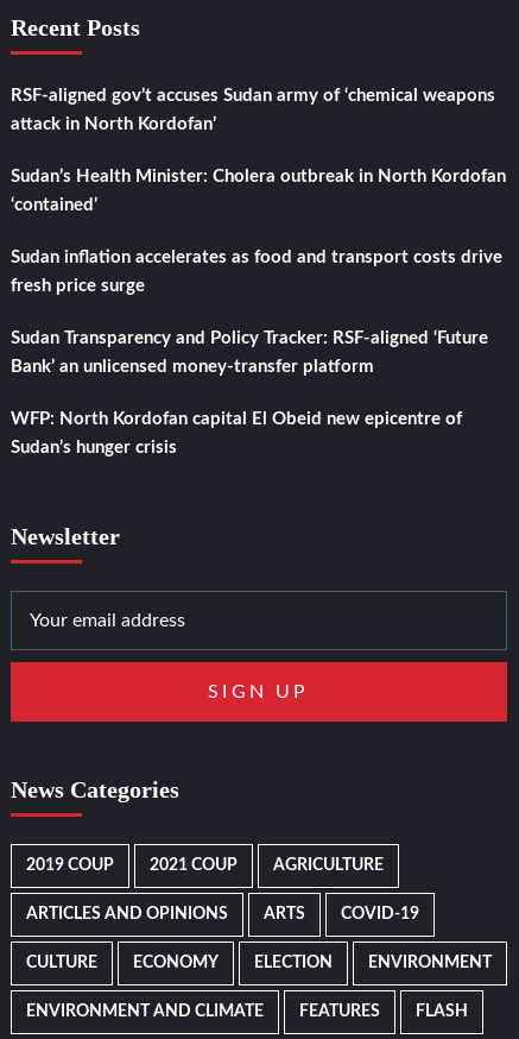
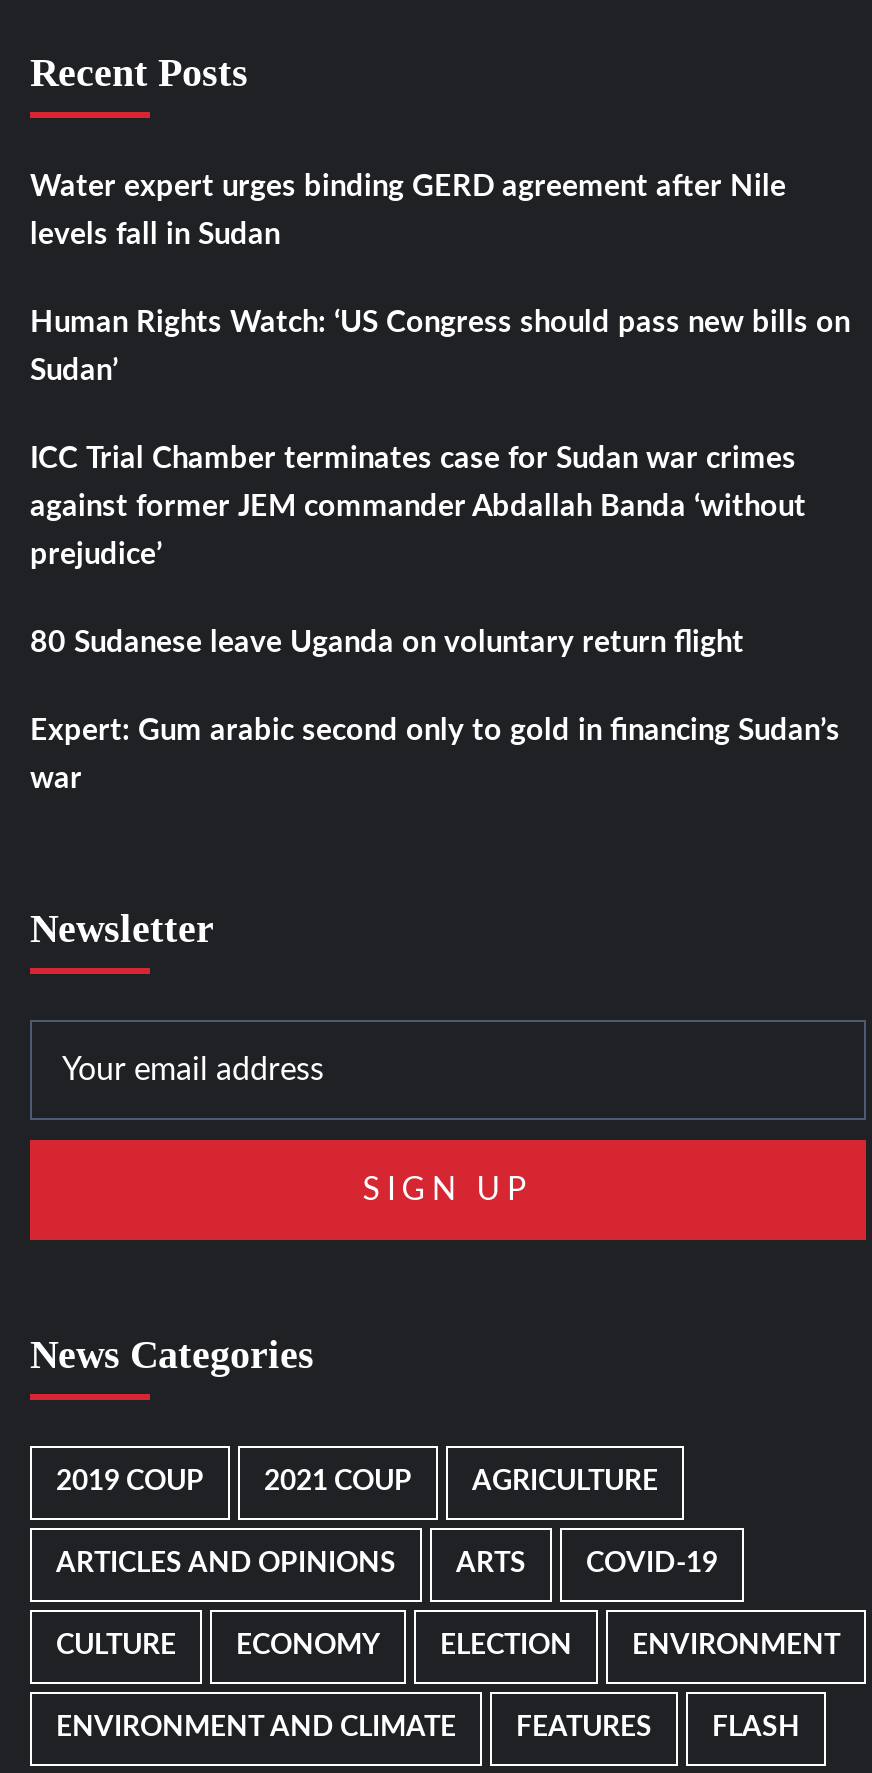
[11,87,495,105] RSF-aligned gov’t accuses Sudan army of ‘chemical weapons -> [30,172,786,202] Water expert urges binding GERD agreement after Nile
[11,116,216,133] attack in North Kordofan’ -> [30,220,280,250] levels fall in Sudan
[11,168,506,186] Sudan’s Health Minister: Cholera outbreak in North Kordofan -> [30,308,850,338] Human Rights Watch: ‘US Congress should pass new bills on
[11,196,97,214] ‘contained’ -> [30,356,118,386] Sudan’
[11,249,502,267] Sudan inflation accelerates as food and transport costs drive -> [30,444,796,474] ICC Trial Chamber terminates case for Sudan war crimes
[11,277,145,295] fresh price surge -> [30,492,806,522] against former JEM commander Abdallah Banda ‘without
[11,330,488,347] Sudan Transparency and Policy Tracker: RSF-aligned ‘Future -> [30,540,162,570] prejudice’
[11,358,374,376] Bank’ an unlicensed money-transfer platform -> [30,628,744,658] 80 Sudanese leave Uganda on voluntary return flight
[11,410,462,428] WFP: North Kordofan capital El Obeid new epicentre of -> [30,716,840,746] Expert: Gum arabic second only to gold in financing Sudan’s
[11,439,177,457] Sudan’s hunger crisis -> [30,764,82,794] war

